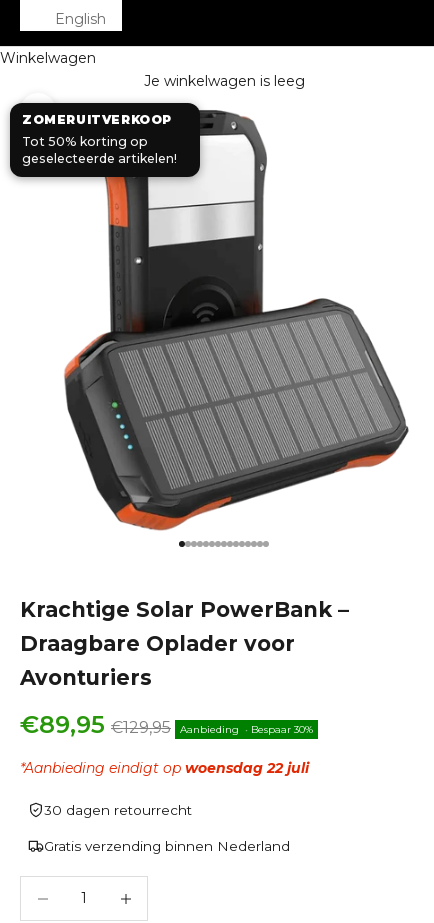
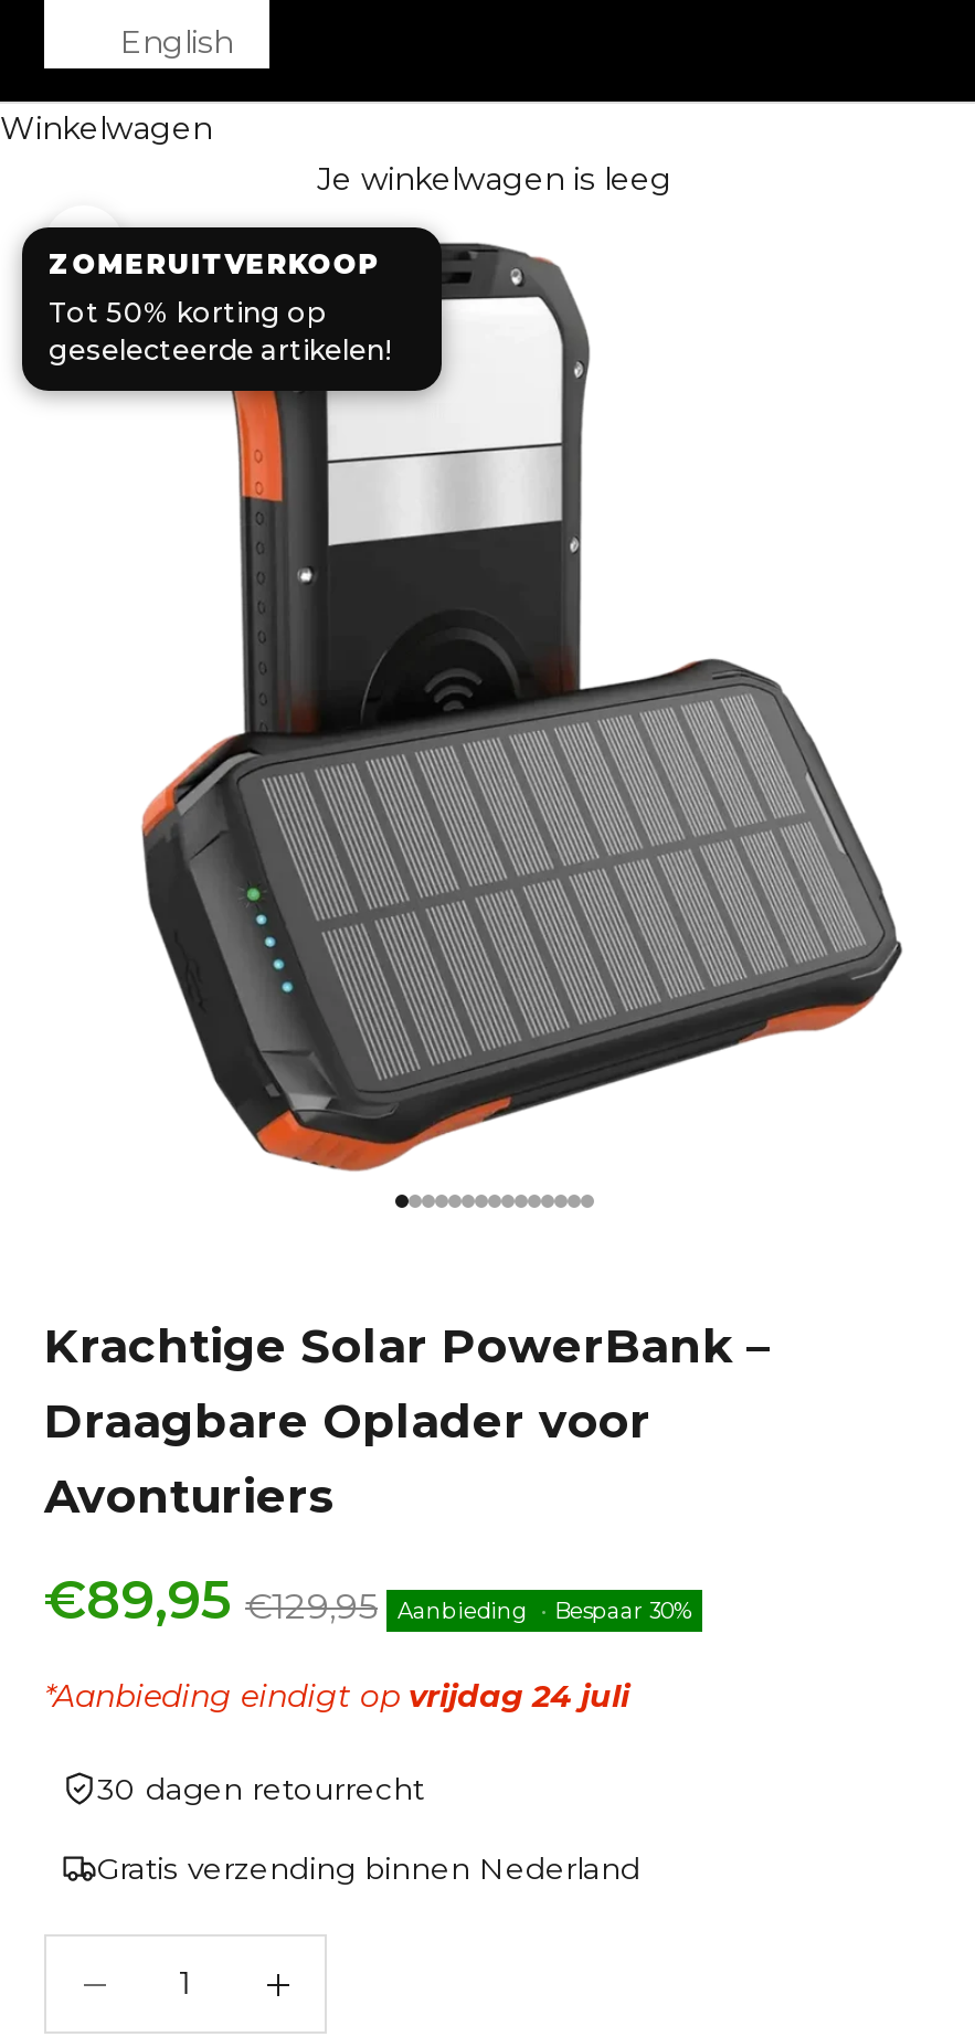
[20,759,309,777] *Aanbieding eindigt op woensdag 22 juli -> [44,1676,629,1716] *Aanbieding eindigt op vrijdag 24 juli

